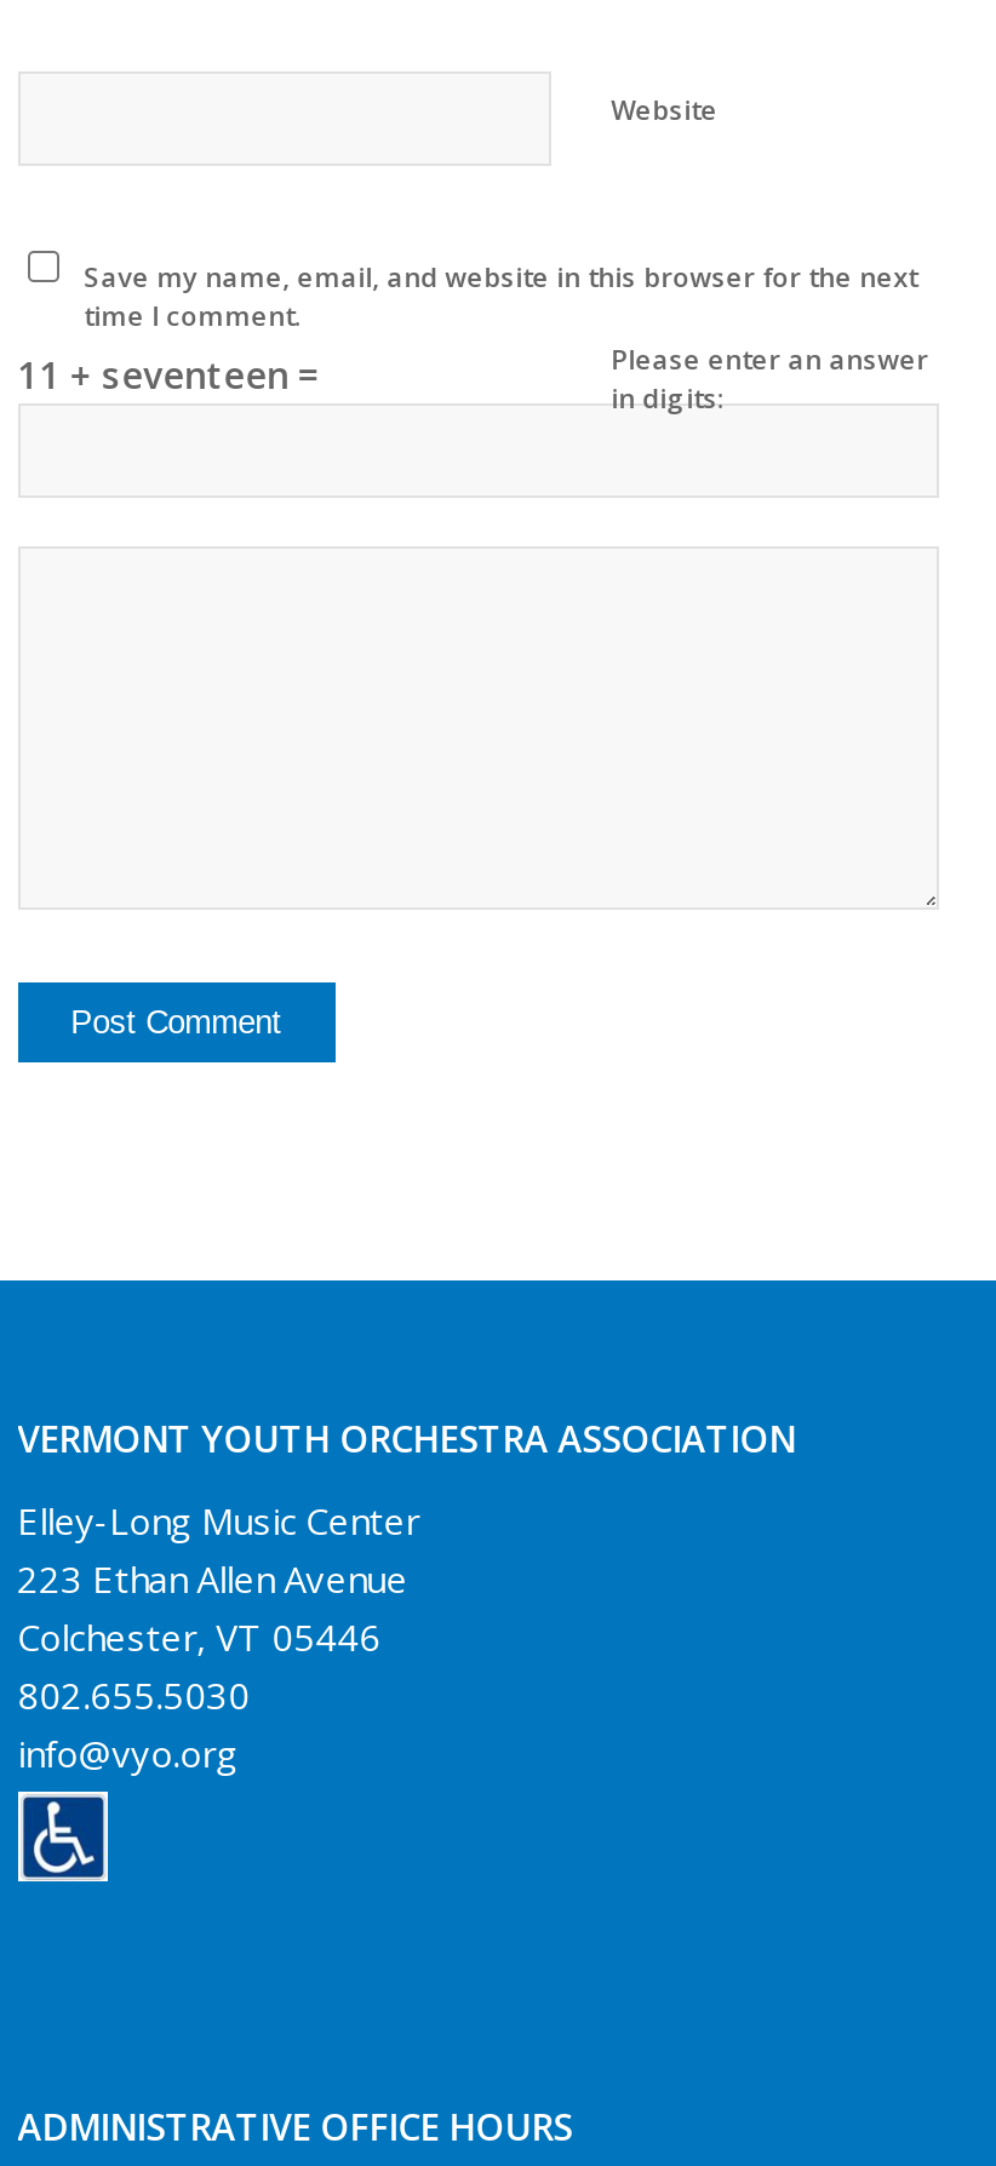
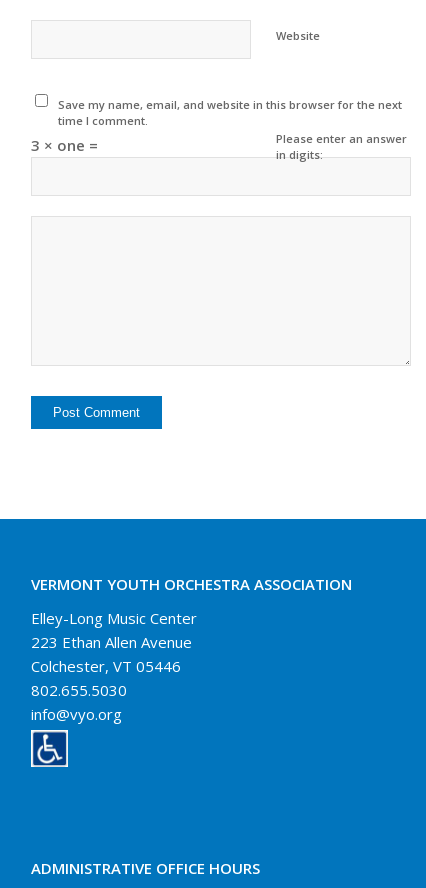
[17,349,320,398] 11 + seventeen = -> [31,135,98,155] 3 × one =

